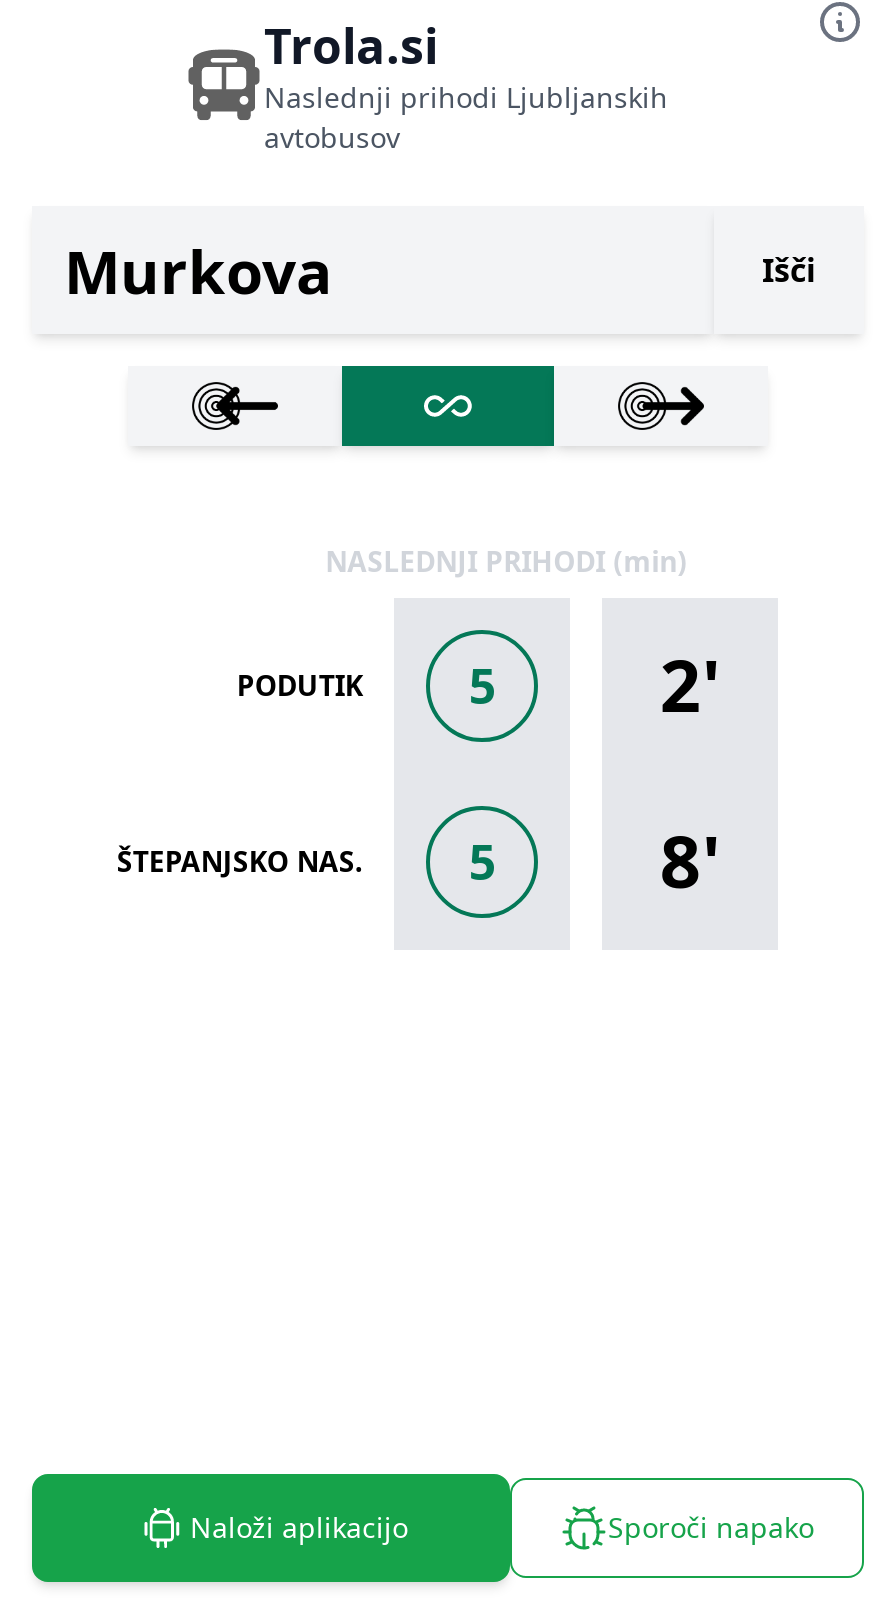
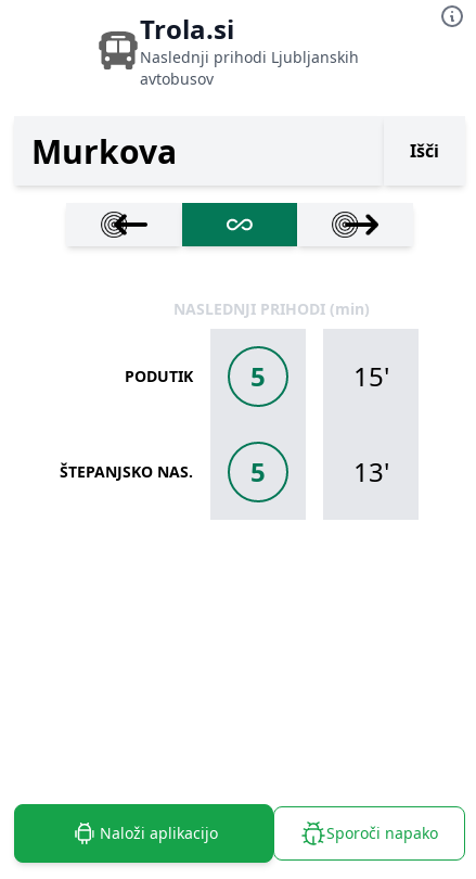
[660,636,722,734] 2' -> [353,358,389,394] 15'
[660,812,722,910] 8' -> [353,454,389,489] 13'

